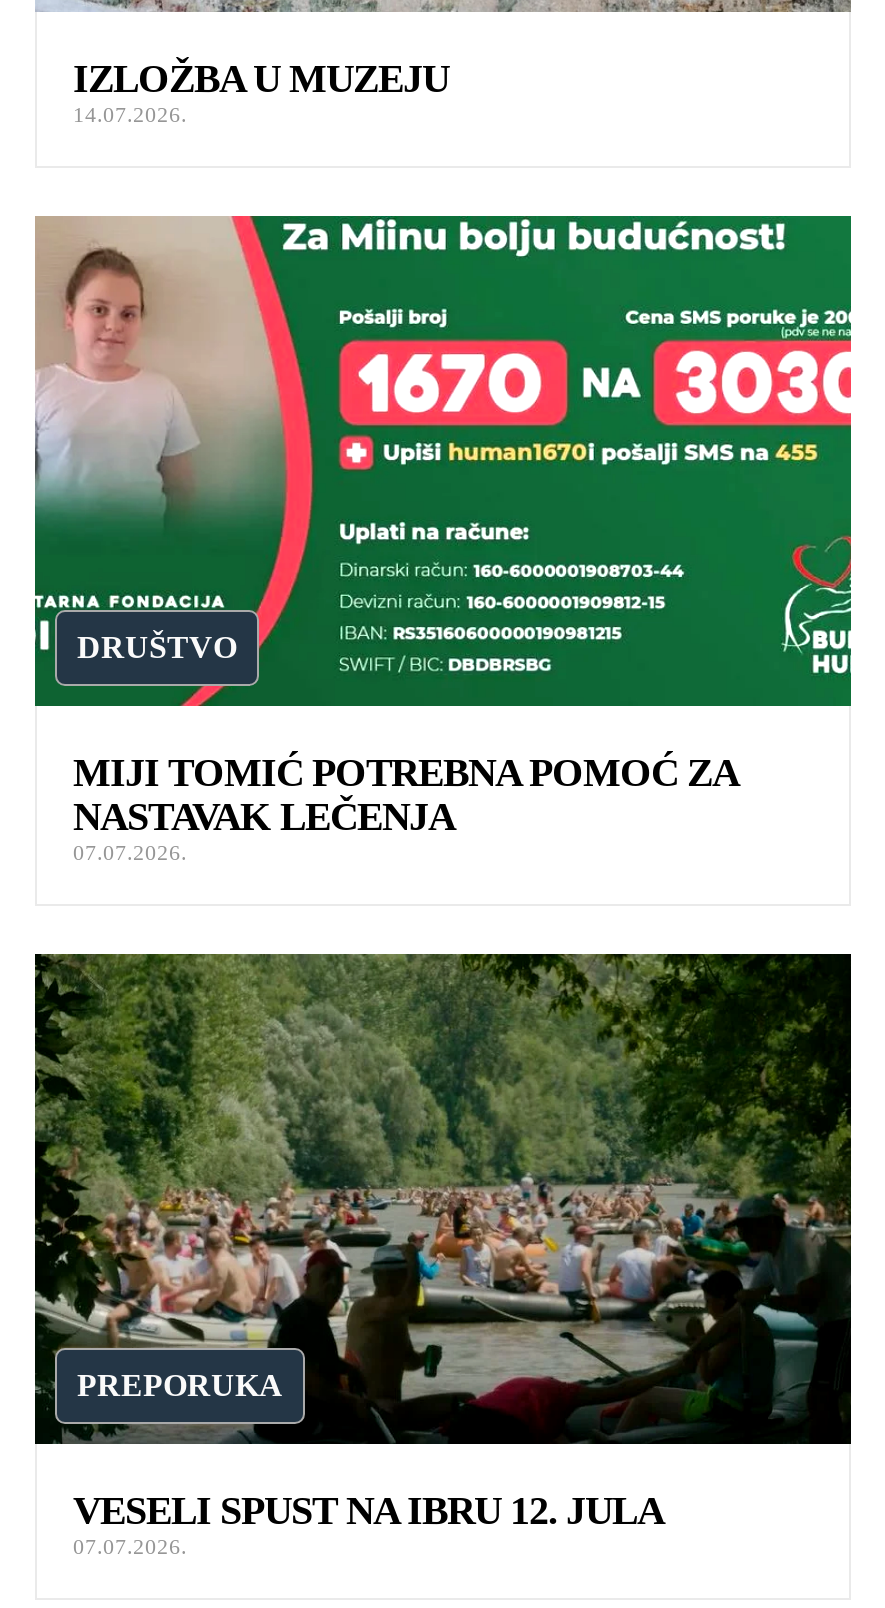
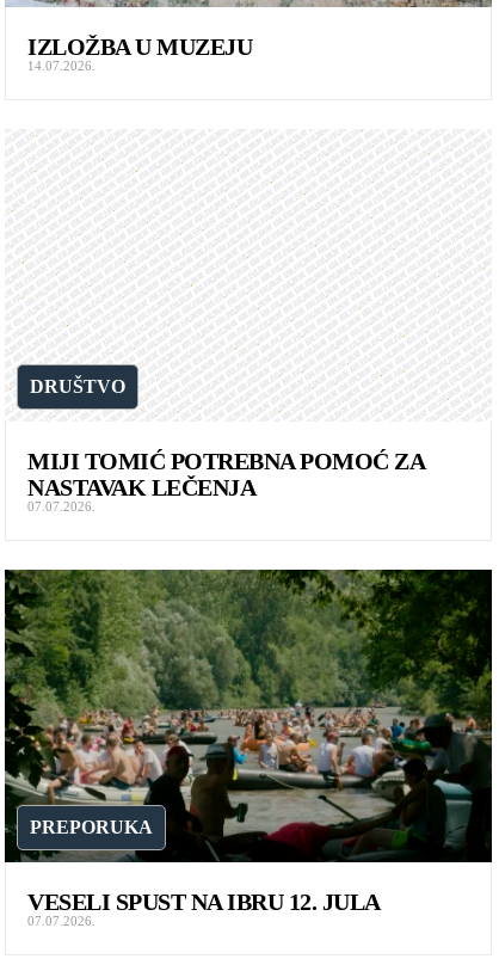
[33,214,853,708] [image] -> none

